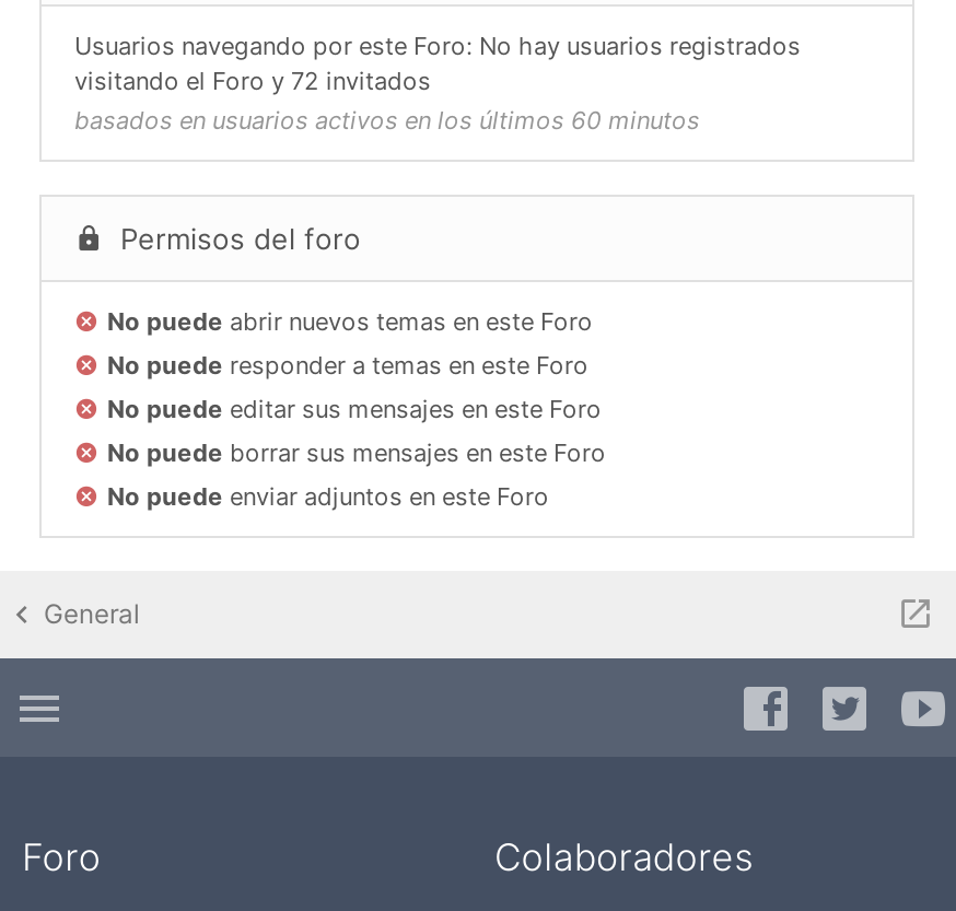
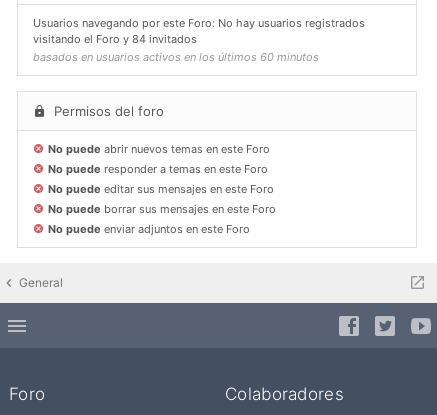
[74,66,431,97] visitando el Foro y 72 invitados -> [33,32,197,46] visitando el Foro y 84 invitados

